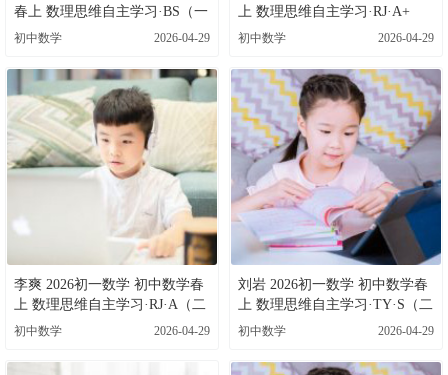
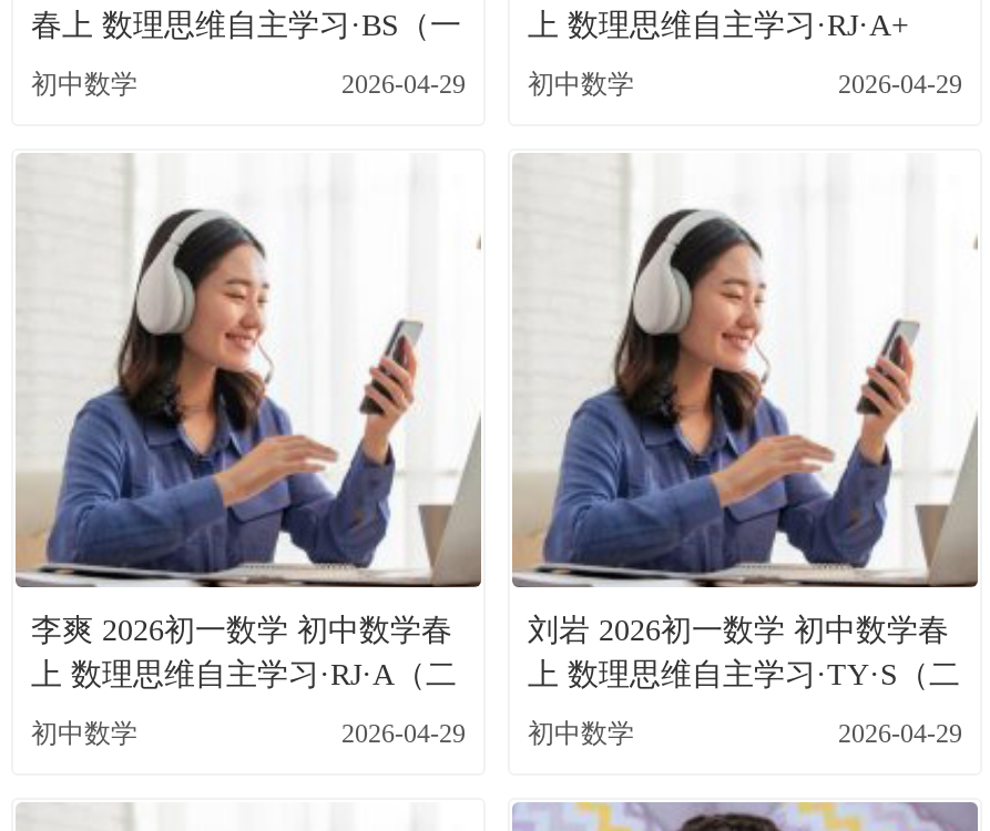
[7,68,218,266] [image] -> [16,153,483,589] [image]
[231,68,442,265] [image] -> [512,153,980,589] [image]

